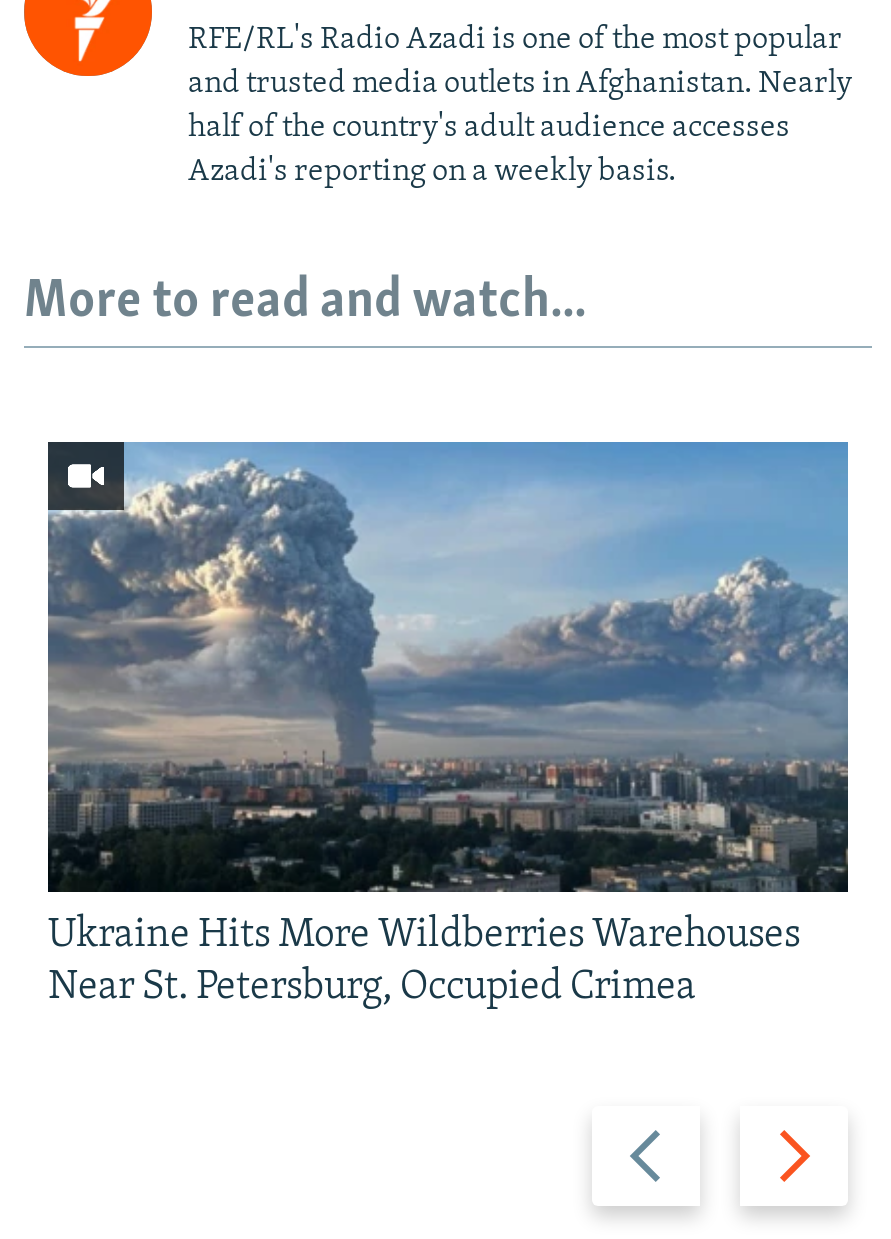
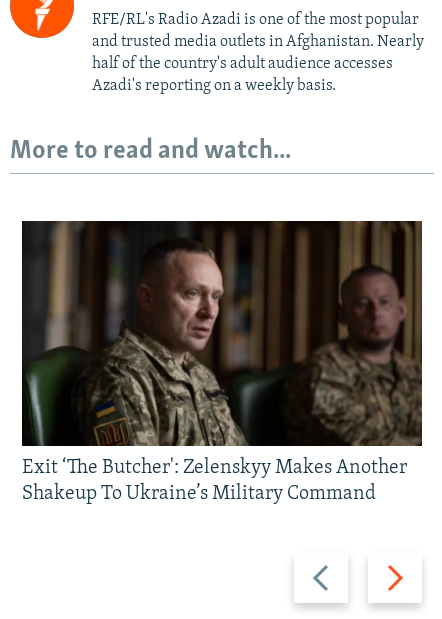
[46,440,850,1007] [image] | Ukraine Hits More Wildberries Warehouses | Near St. Petersburg, Occupied Crimea -> [21,220,423,504] [image] | Exit ‘The Butcher': Zelenskyy Makes Another | Shakeup To Ukraine’s Military Command

